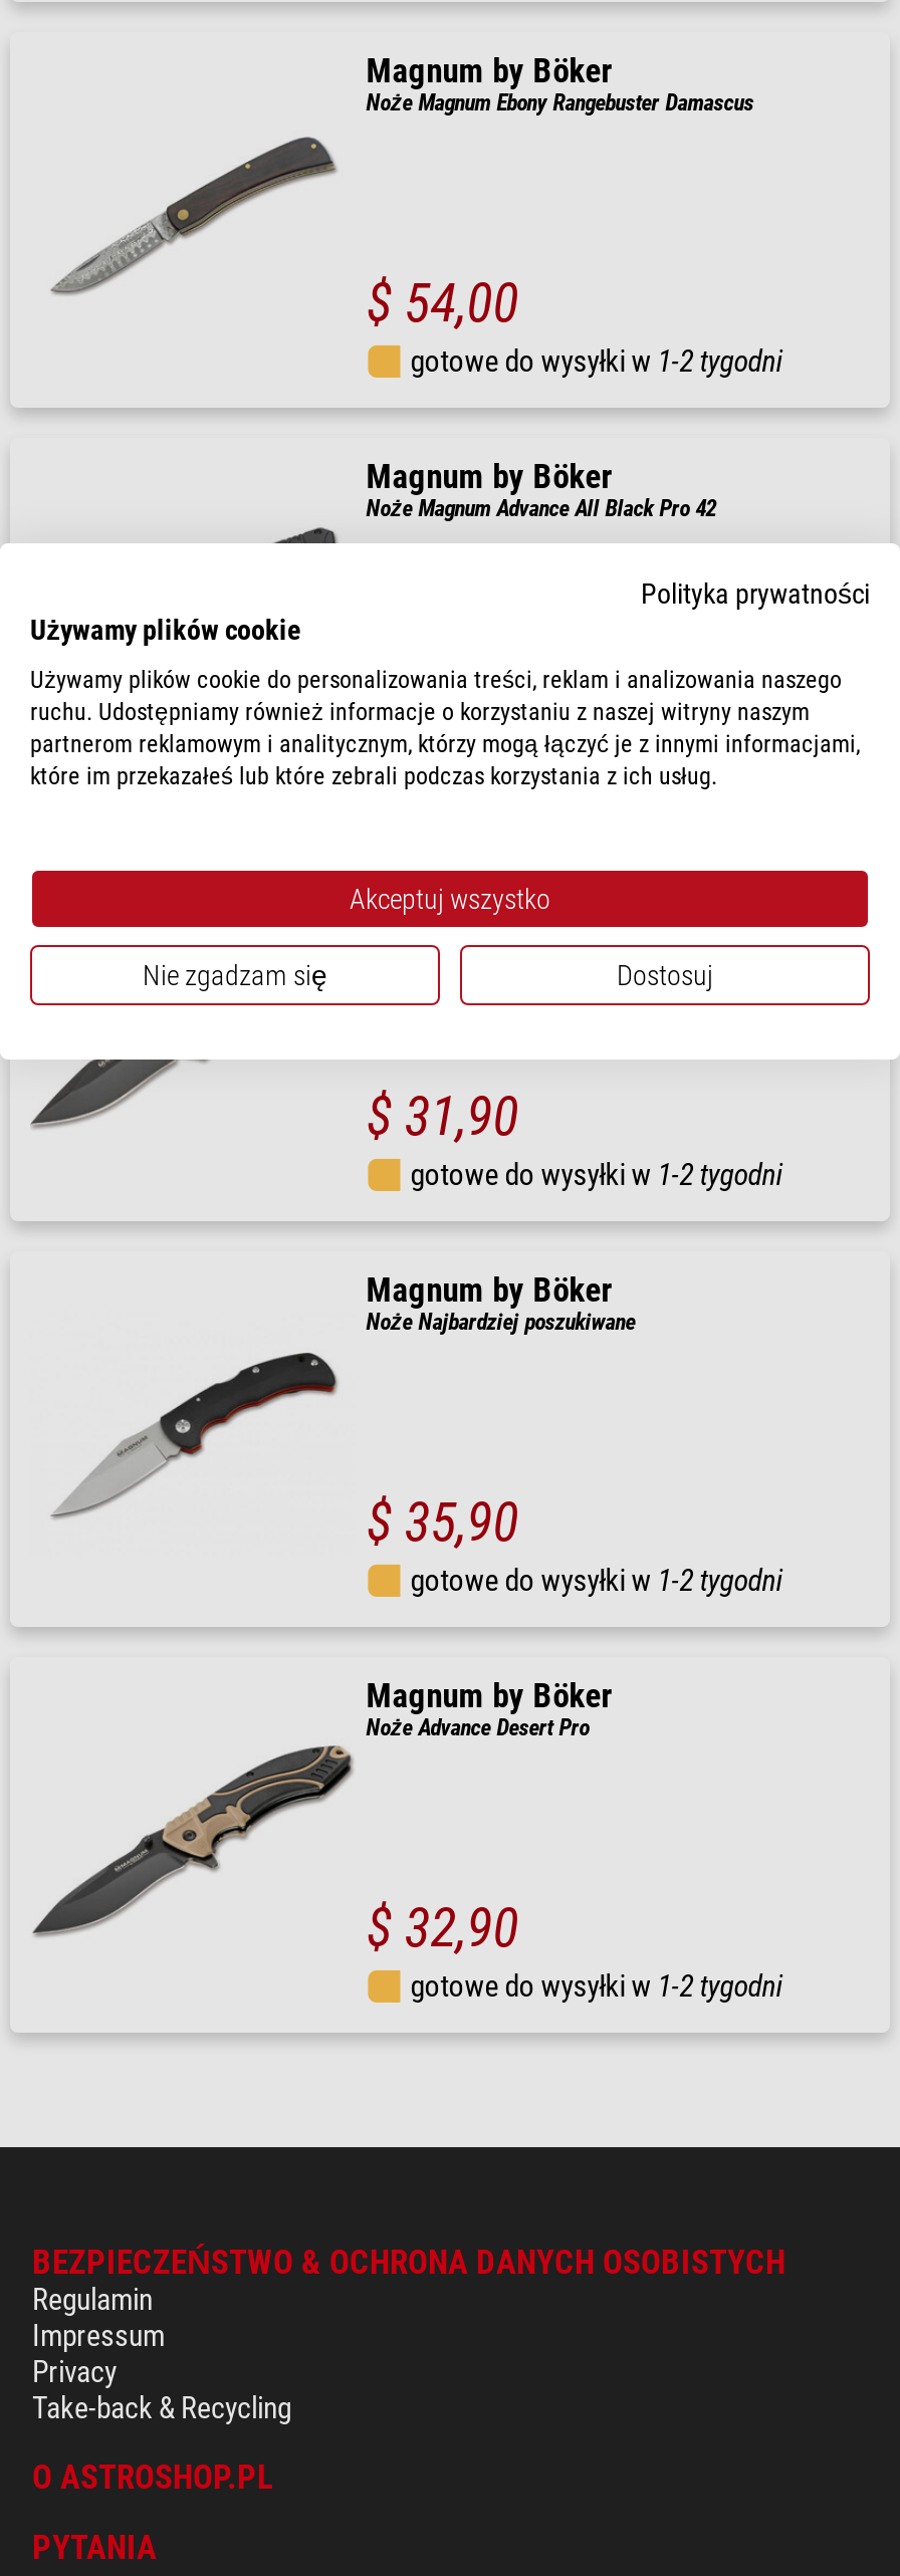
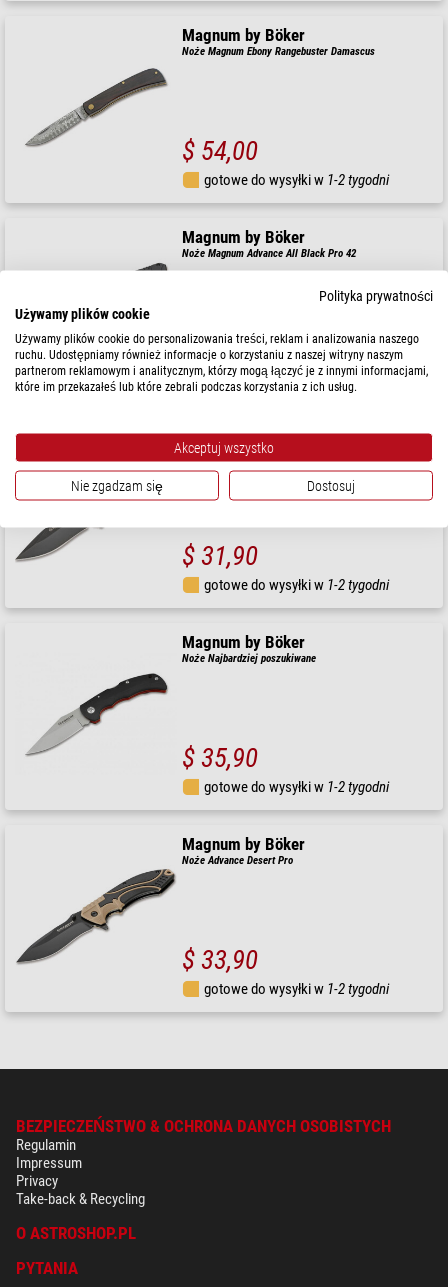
[366,1896,519,1961] $ 32,90 -> [182,944,258,976] $ 33,90

